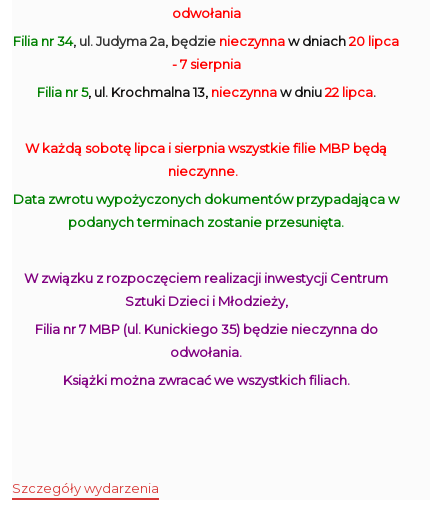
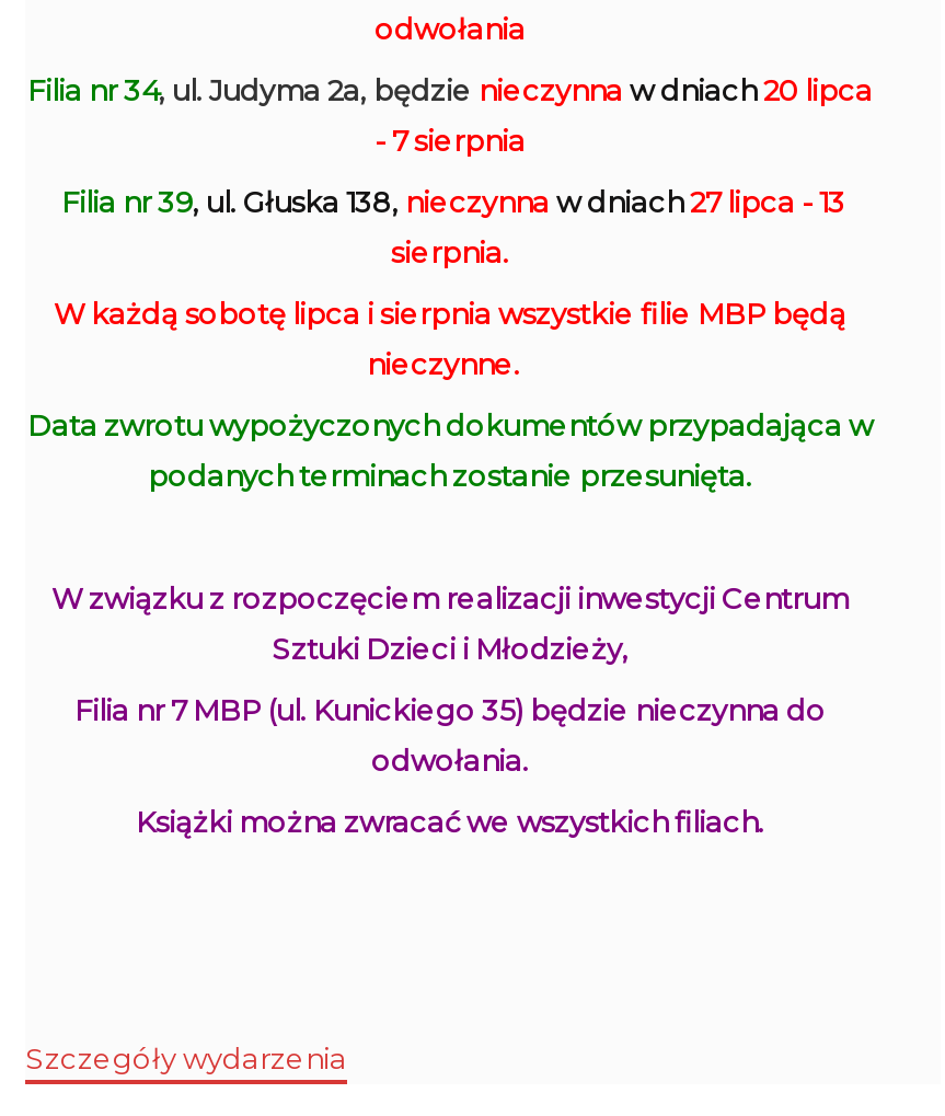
[36,84,375,100] Filia nr 5, ul. Krochmalna 13, nieczynna w dniu 22 lipca. -> [55,184,845,269] Filia nr 39, ul. Głuska 138, nieczynna w dniach 27 lipca - 13 | sierpnia.

